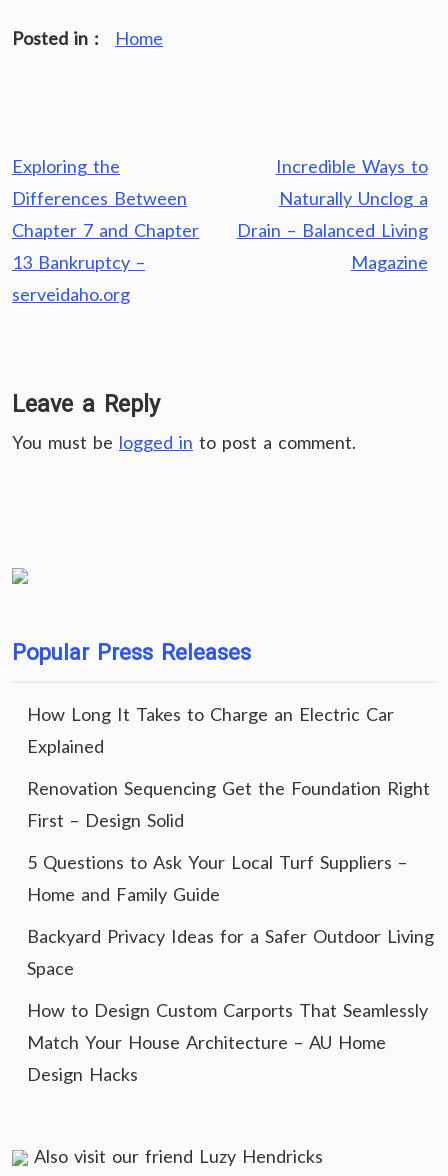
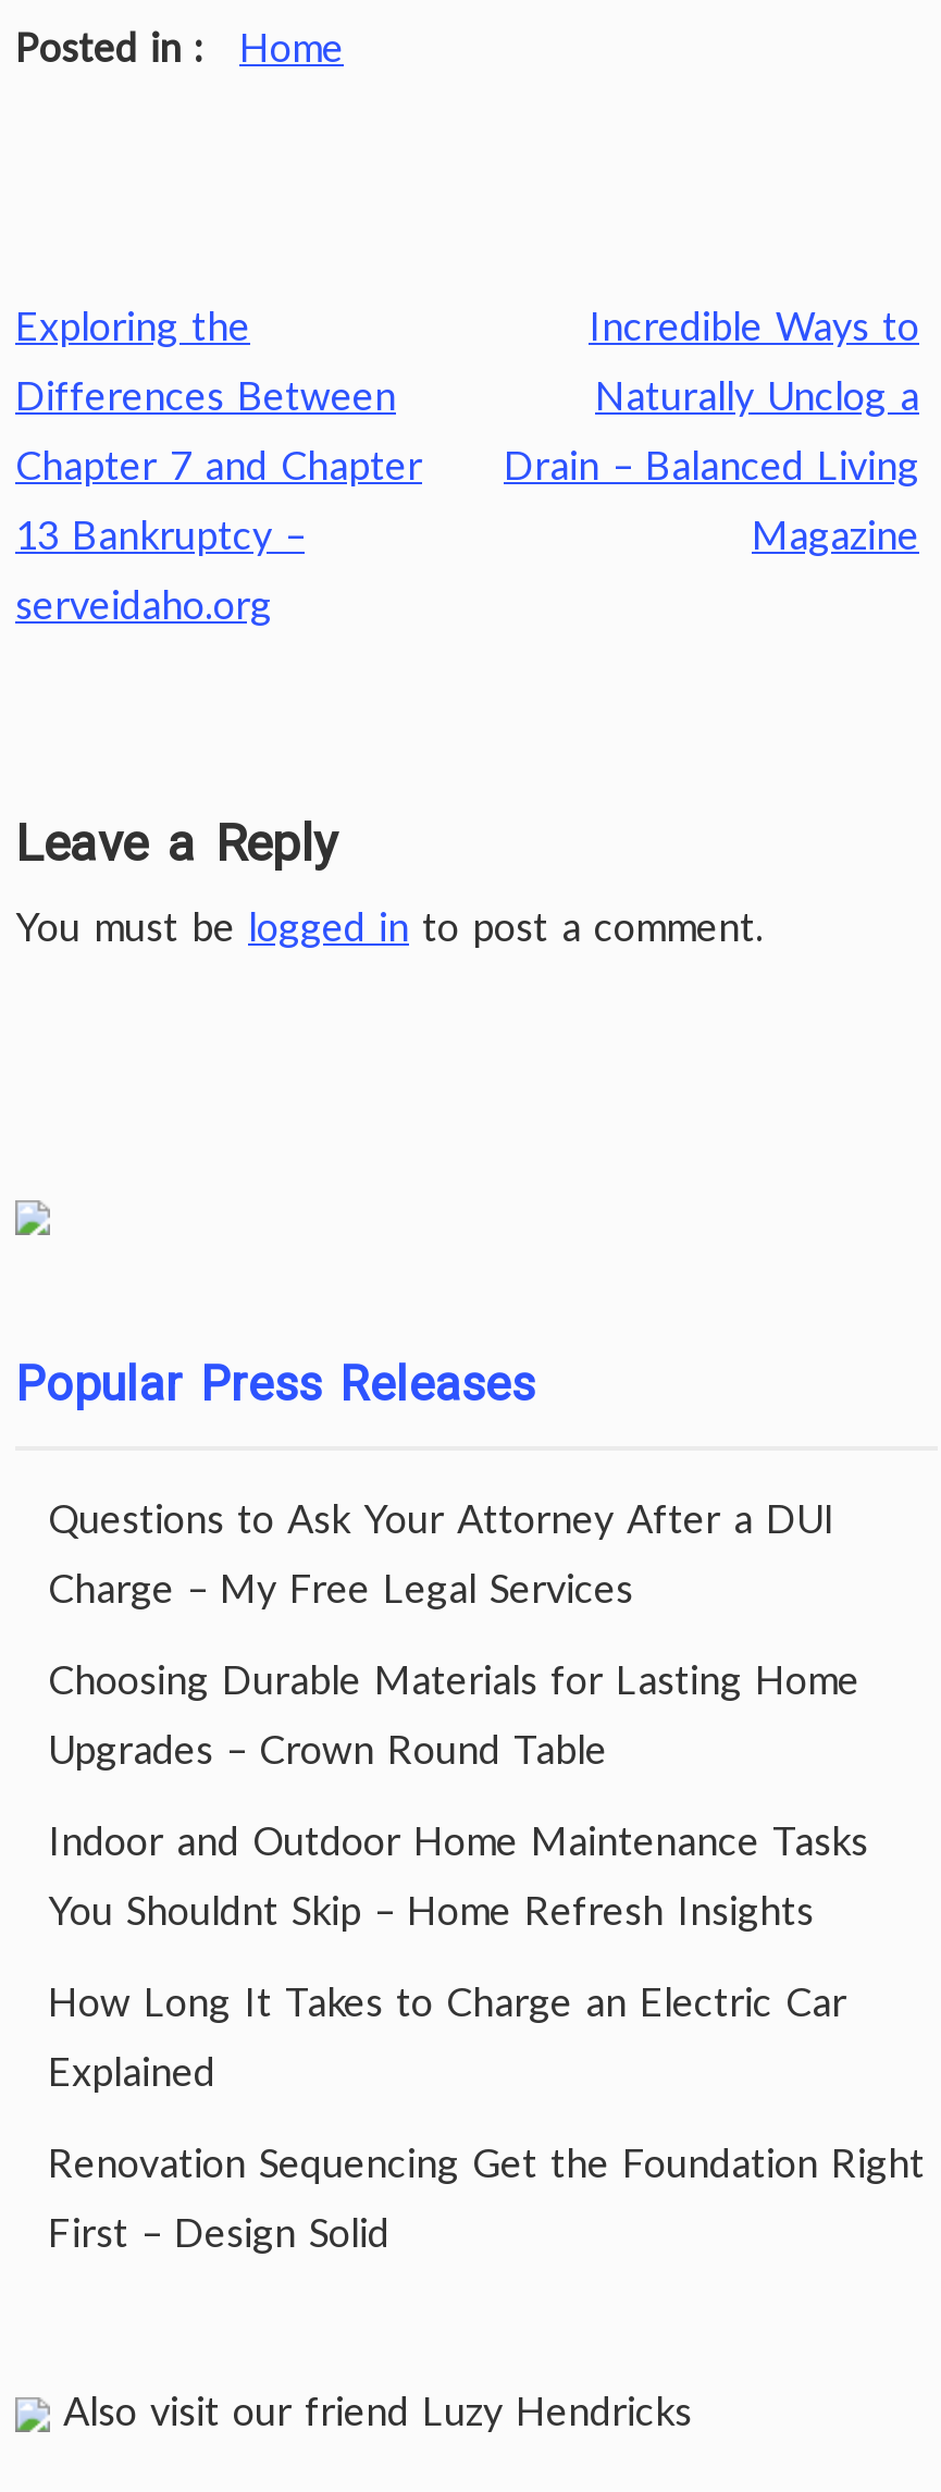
none -> [48,1494,868,1934] Questions to Ask Your Attorney After a DUI | Charge – My Free Legal Services | Choosing Durable Materials for Lasting Home | Upgrades – Crown Round Table | Indoor and Outdoor Home Maintenance Tasks | You Shouldnt Skip – Home Refresh Insights
moved [27,703,430,831] -> [48,1977,925,2256]: How Long It Takes to Charge an Electric Car | Explained | Renovation Sequencing Get the Foundation Right | First – Design Solid
[27,851,434,1085] 5 Questions to Ask Your Local Turf Suppliers – | Home and Family Guide | Backyard Privacy Ideas for a Safer Outdoor Living | Space | How to Design Custom Carports That Seamlessly | Match Your House Architecture – AU Home | Design Hacks -> none

